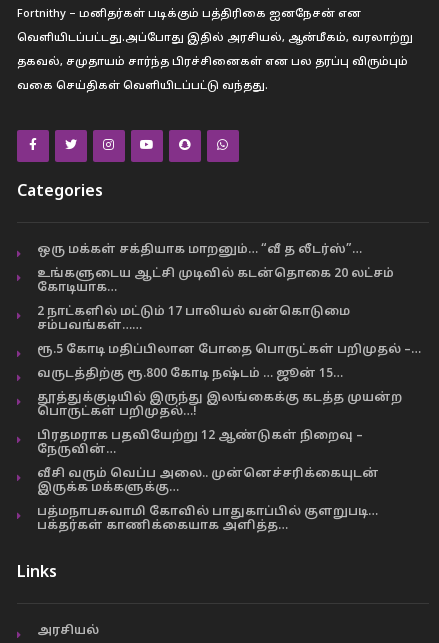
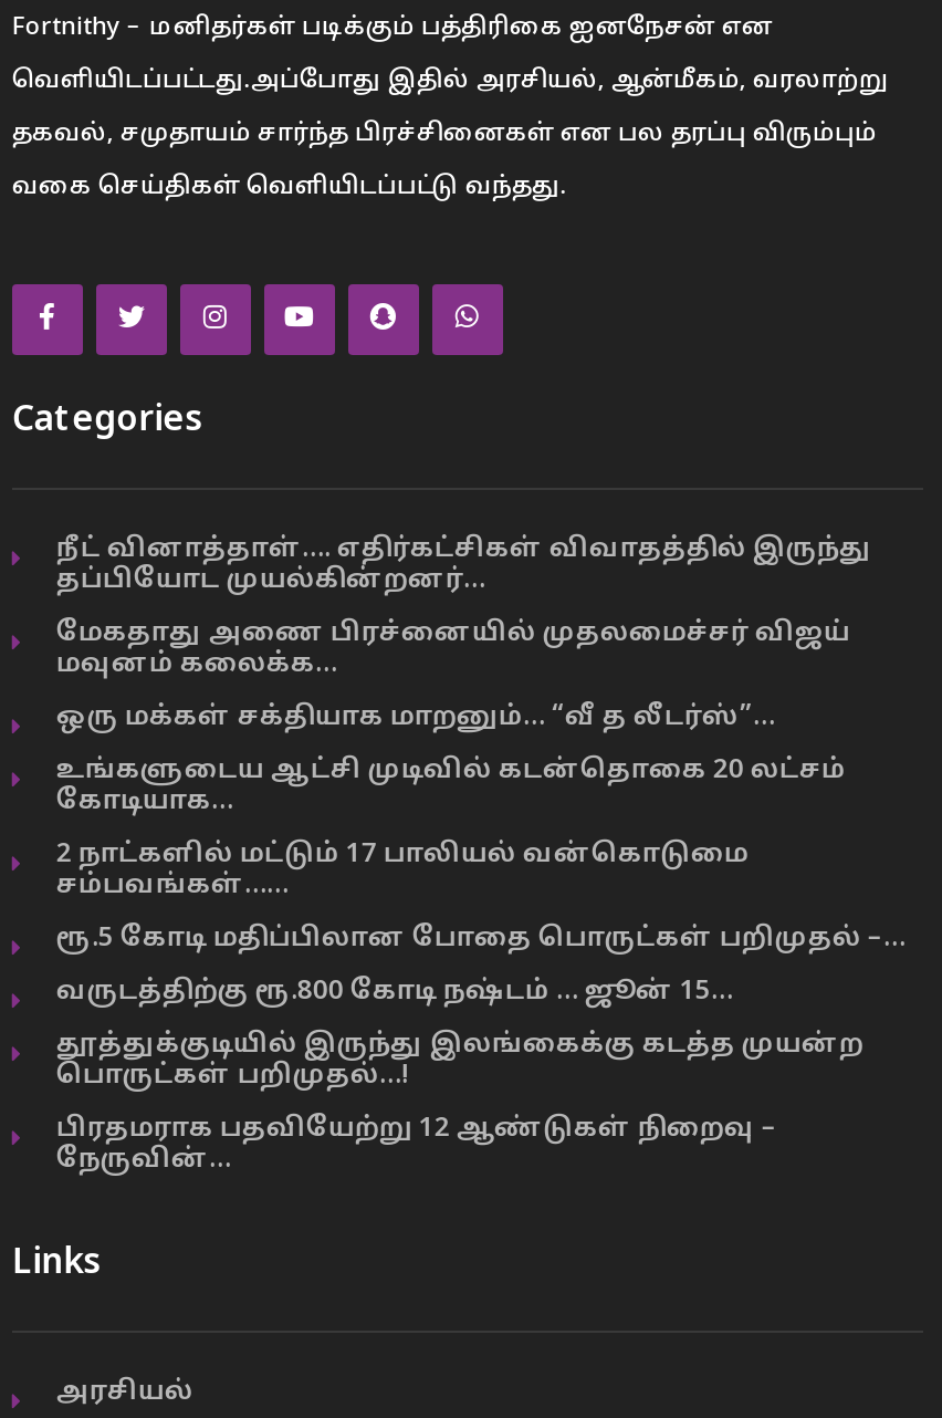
none -> [56,535,872,681] நீட் வினாத்தாள்…. எதிர்கட்சிகள் விவாதத்தில் இருந்து | தப்பியோட முயல்கின்றனர்… | மேகதாது அணை பிரச்னையில் முதலமைச்சர் விஜய் | மவுனம் கலைக்க…
moved [37,243,421,457] -> [56,703,905,1176]: ஒரு மக்கள் சக்தியாக மாறனும்… “வீ த லீடர்ஸ்”… | உங்களுடைய ஆட்சி முடிவில் கடன்தொகை 20 லட்சம் | கோடியாக… | ... | பிரதமராக பதவியேற்று 12 ஆண்டுகள் நிறைவு – | நேருவின்…
[37,467,379,533] வீசி வரும் வெப்ப அலை.. முன்னெச்சரிக்கையுடன் | இருக்க மக்களுக்கு… | பத்மநாபசுவாமி கோவில் பாதுகாப்பில் குளறுபடி… | பக்தர்கள் காணிக்கையாக அளித்த… -> none

